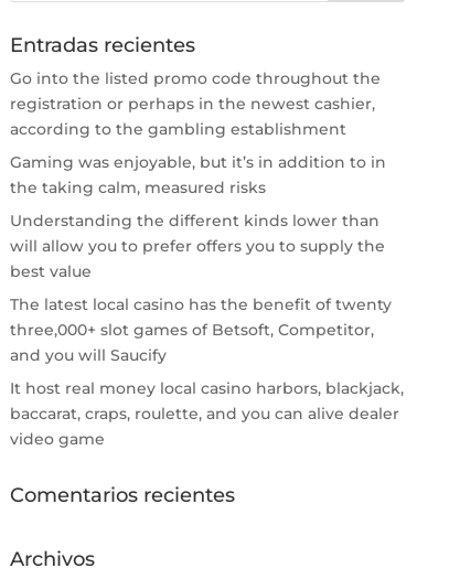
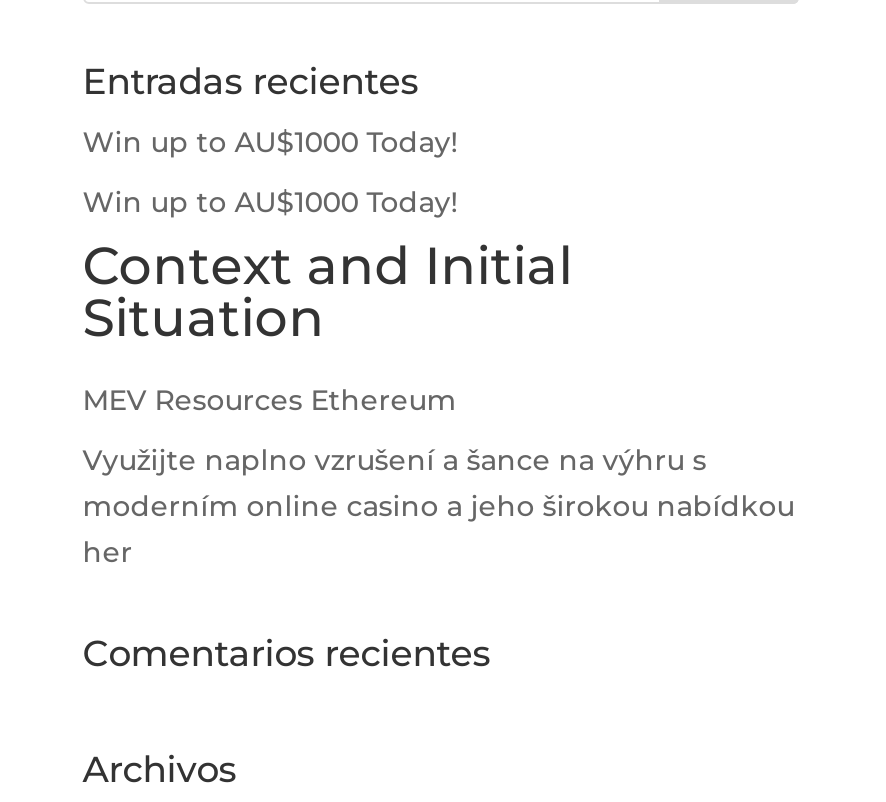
[10,68,404,449] Go into the listed promo code throughout the | registration or perhaps in the newest cashier, | according to the gambling establishment | Gaming was enjoyable, but it’s in addition to in | the taking calm, measured risks | Understanding the different kinds lower than | will allow you to prefer offers you to supply the | best value | The latest local casino has the benefit of twenty | three,000+ slot games of Betsoft, Competitor, | and you will Saucify | It host real money local casino harbors, blackjack, | baccarat, craps, roulette, and you can alive dealer | video game -> [83,124,795,570] Win up to AU$1000 Today! | Win up to AU$1000 Today! | Context and Initial | Situation | MEV Resources Ethereum | Využijte naplno vzrušení a šance na výhru s | moderním online casino a jeho širokou nabídkou | her

